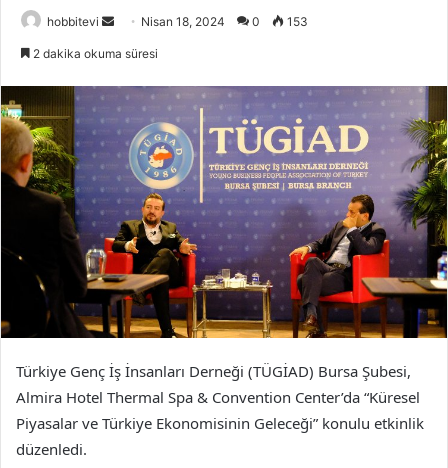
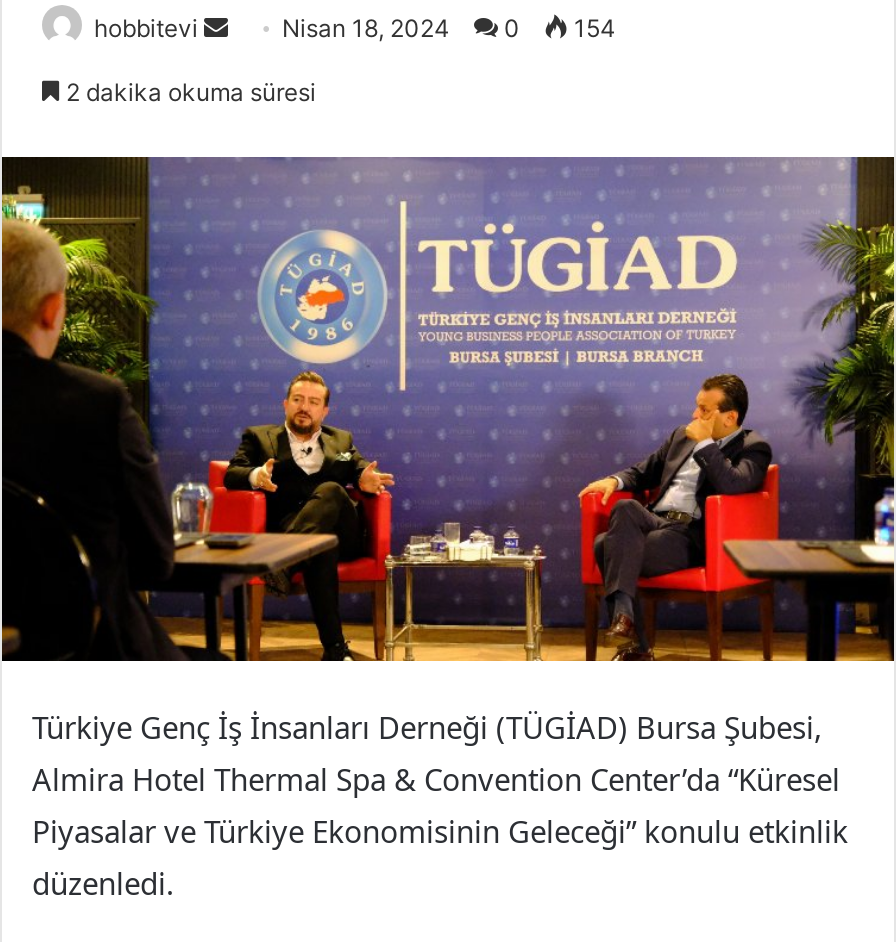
[284,14,308,29] 153 -> [568,13,616,43] 154

